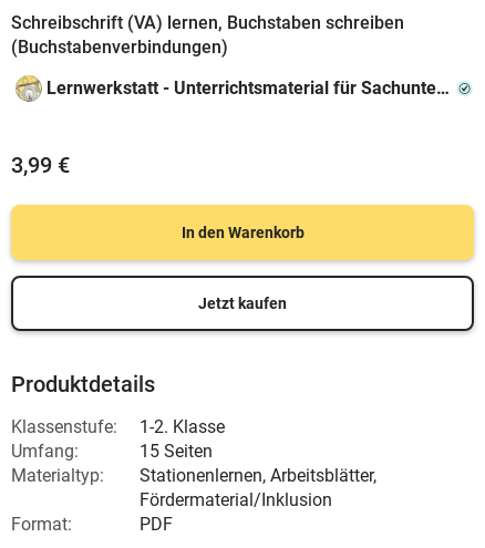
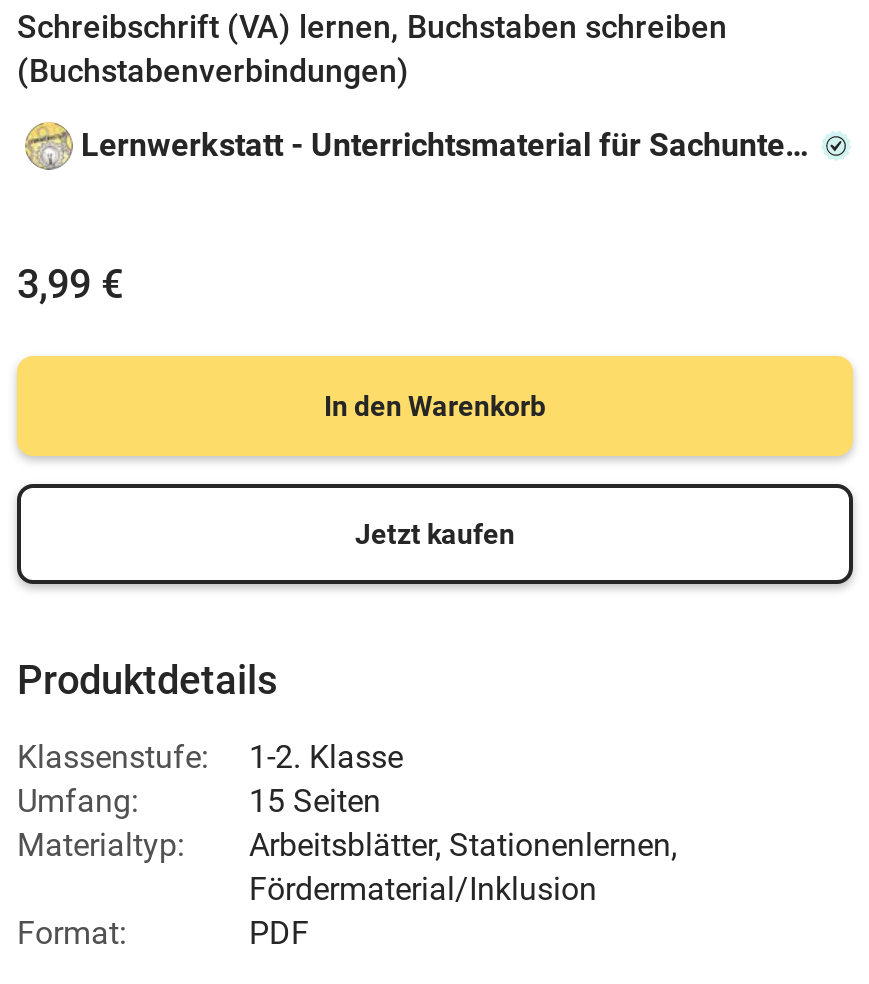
[140,465,376,486] Stationenlernen, Arbeitsblätter, -> [249,826,677,864] Arbeitsblätter, Stationenlernen,

